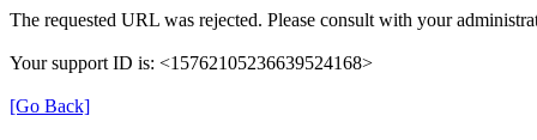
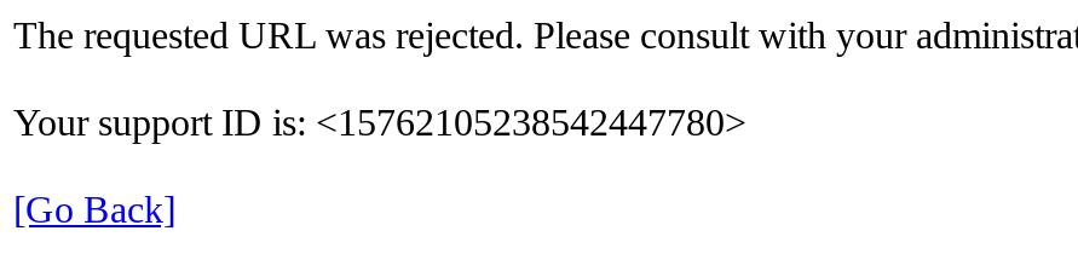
[10,53,373,73] Your support ID is: <15762105236639524168> -> [13,102,746,143] Your support ID is: <15762105238542447780>

